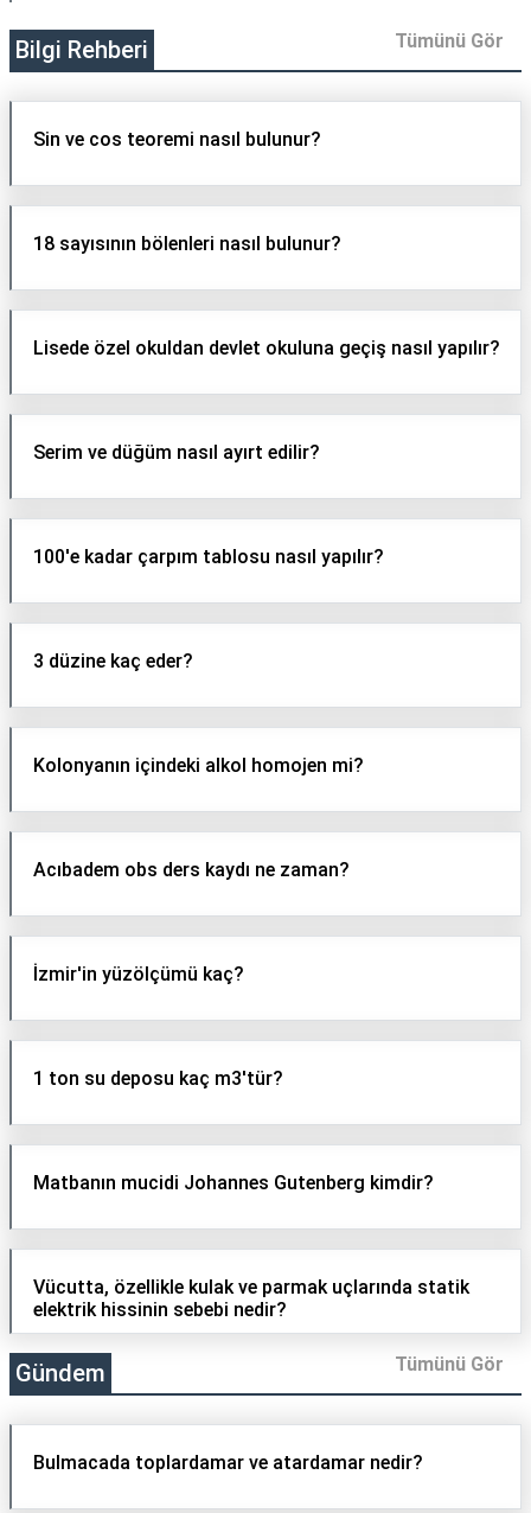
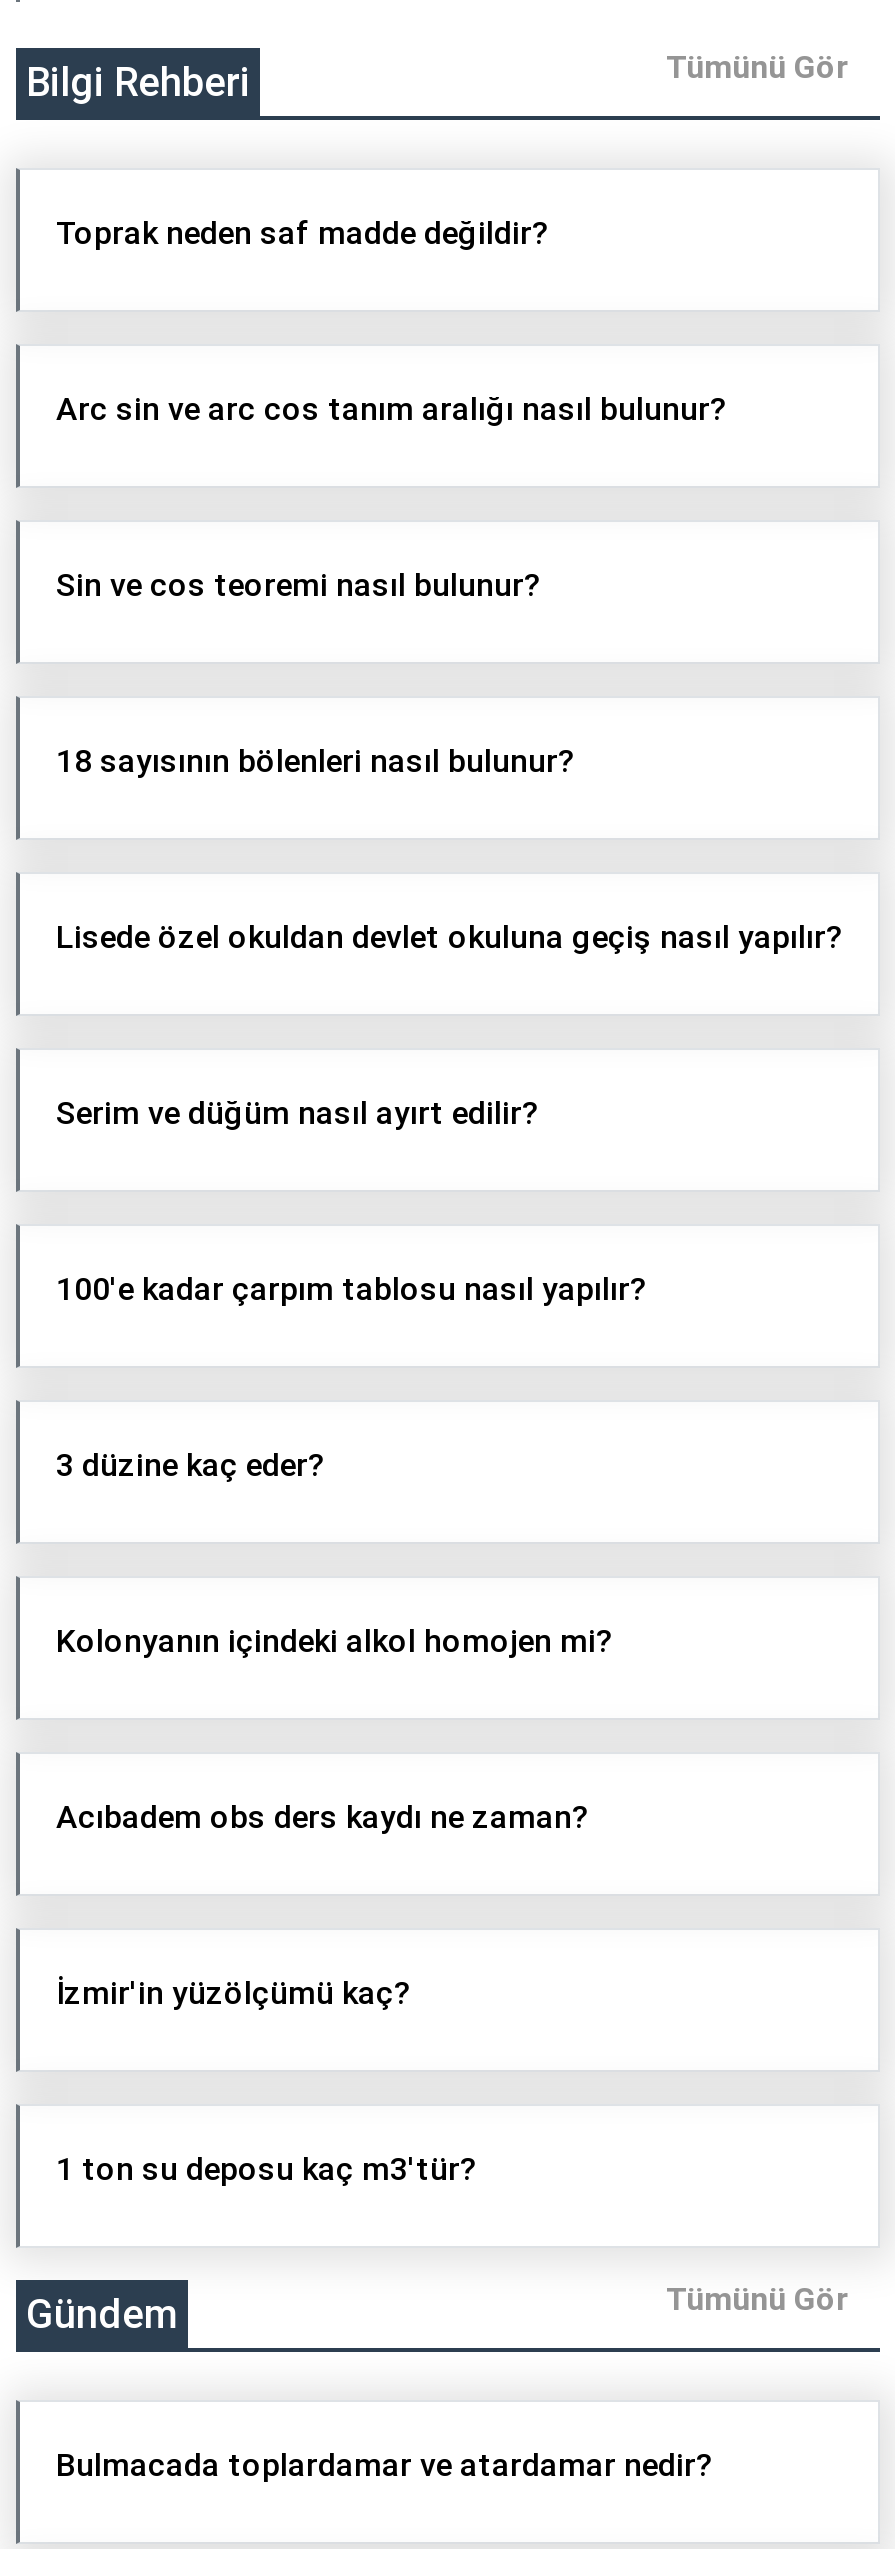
none -> [56,215,550,253] Toprak neden saf madde değildir?
none -> [56,391,728,429] Arc sin ve arc cos tanım aralığı nasıl bulunur?
moved [33,129,500,1090] -> [56,567,844,2189]: Sin ve cos teoremi nasıl bulunur? | 18 sayısının bölenleri nasıl bulunur? | Lisede özel okuldan devlet okuluna geçiş nasıl yapılır? | ... | İzmir'in yüzölçümü kaç? | 1 ton su deposu kaç m3'tür?
[33,1172,434,1195] Matbanın mucidi Johannes Gutenberg kimdir? -> none
[33,1276,469,1322] Vücutta, özellikle kulak ve parmak uçlarında statik | elektrik hissinin sebebi nedir? -> none

